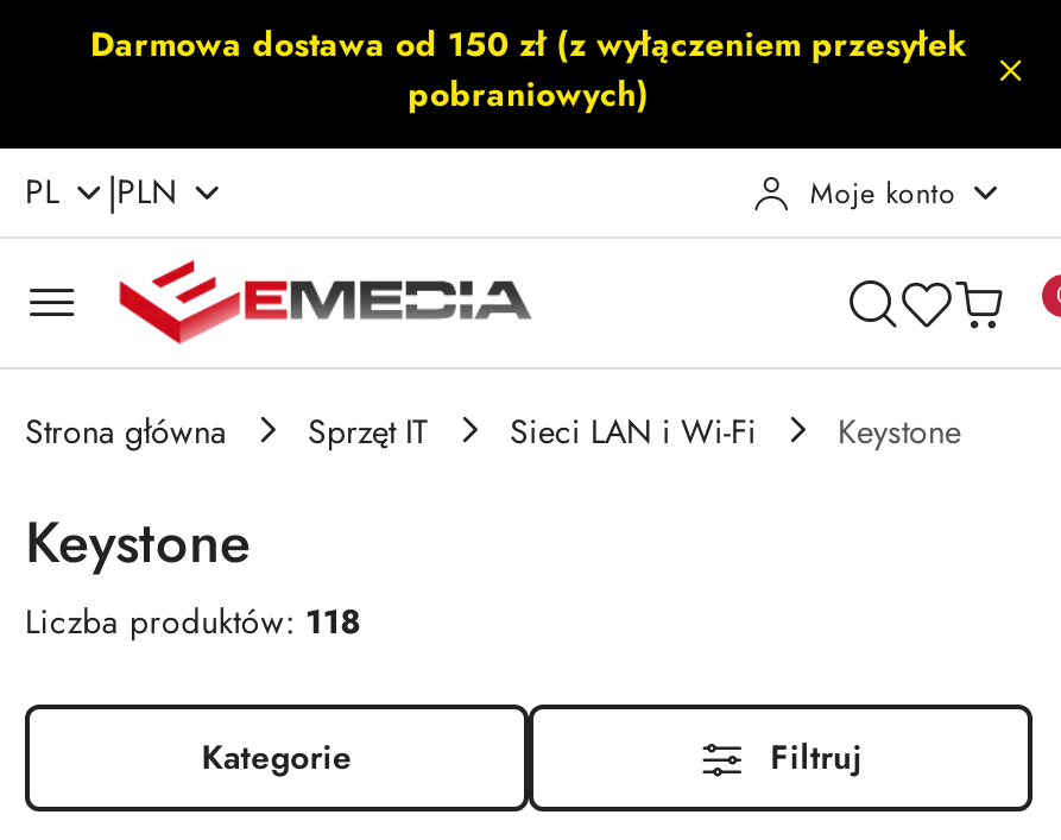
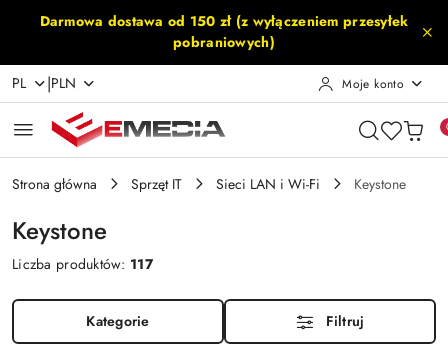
[25,598,362,645] Liczba produktów: 118 -> [12,254,153,274] Liczba produktów: 117

